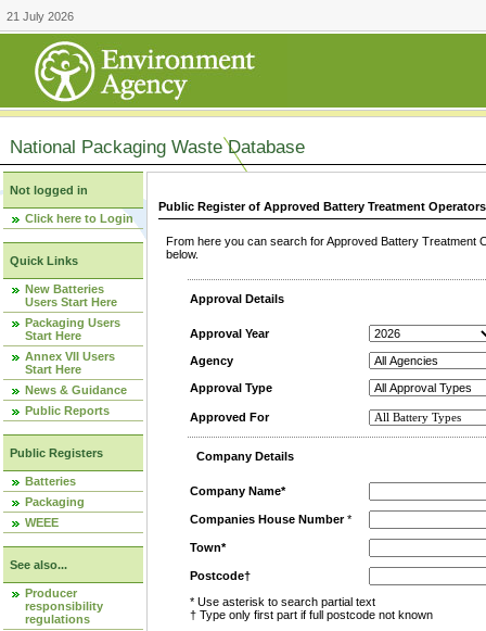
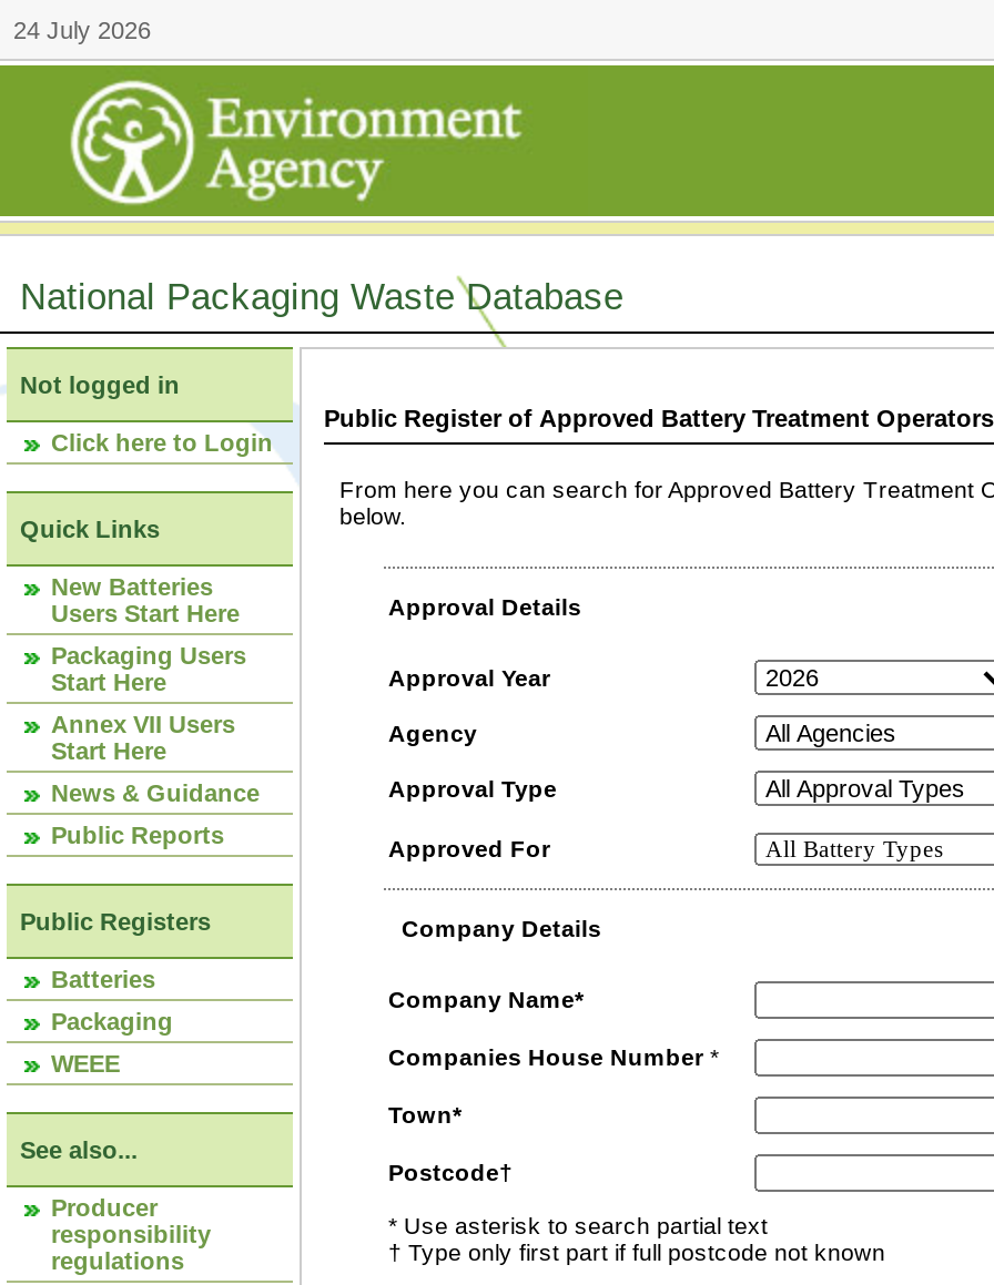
[7,10,74,23] 21 July 2026 -> [13,17,151,43] 24 July 2026

